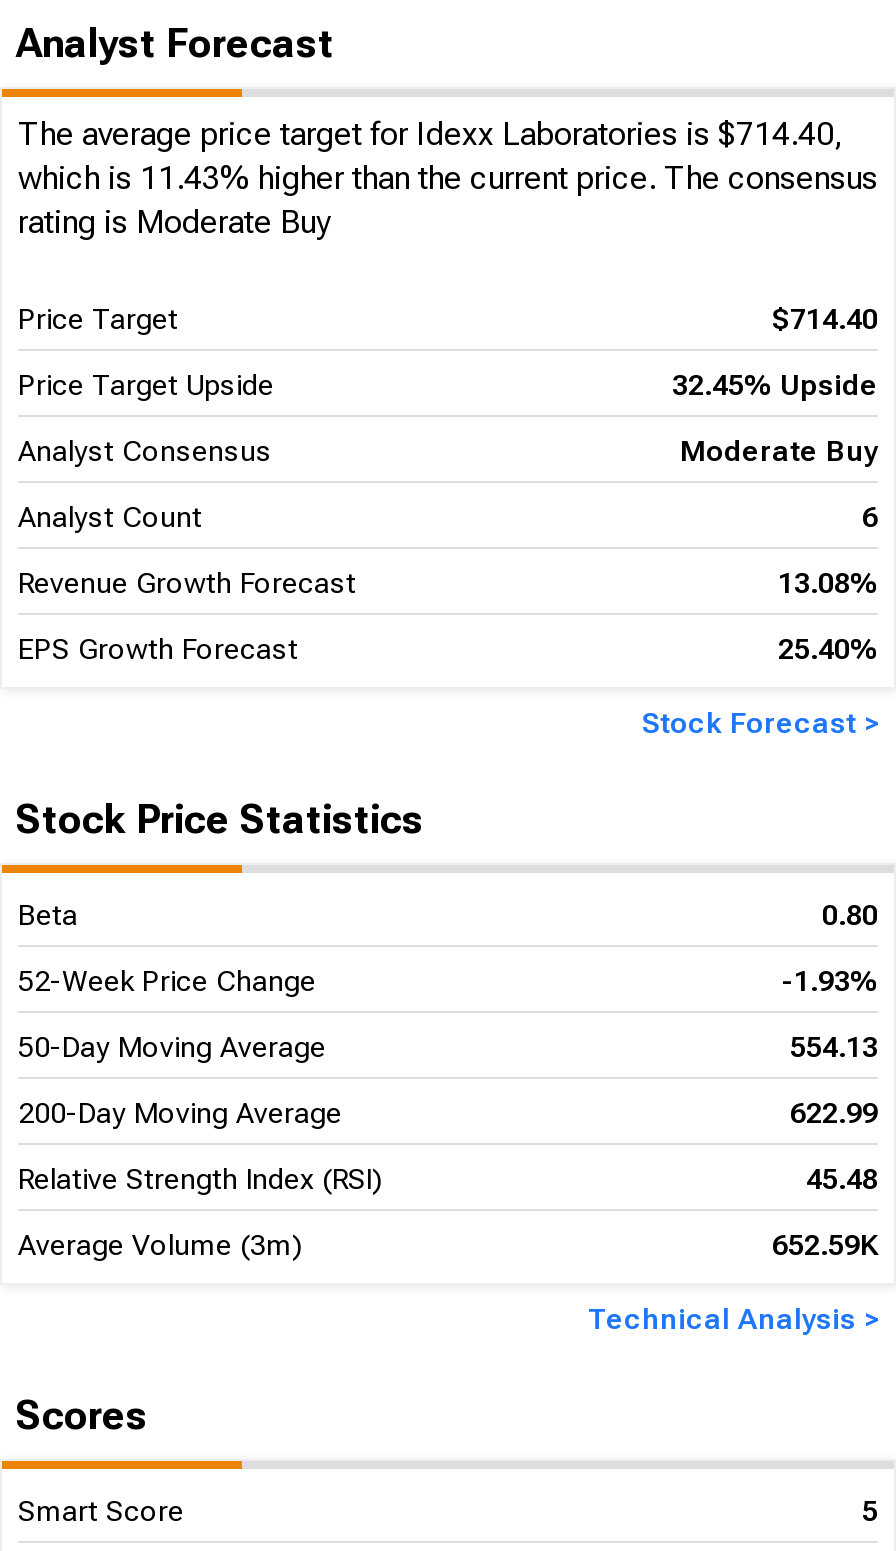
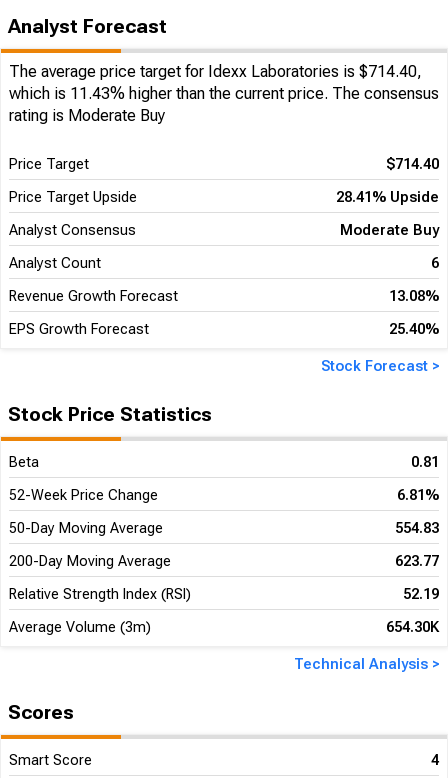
[672,369,878,403] 32.45% Upside -> [336,189,439,206] 28.41% Upside
[822,899,878,933] 0.80 -> [411,454,439,471] 0.81
[782,965,878,999] -1.93% -> [397,487,439,504] 6.81%
[790,1031,878,1065] 554.13 -> [395,520,439,537] 554.83
[790,1097,878,1131] 622.99 -> [395,553,439,570] 623.77
[806,1163,878,1197] 45.48 -> [403,586,439,603] 52.19
[772,1229,878,1263] 652.59K -> [386,619,439,636] 654.30K
[862,1495,878,1529] 5 -> [431,752,439,769] 4

